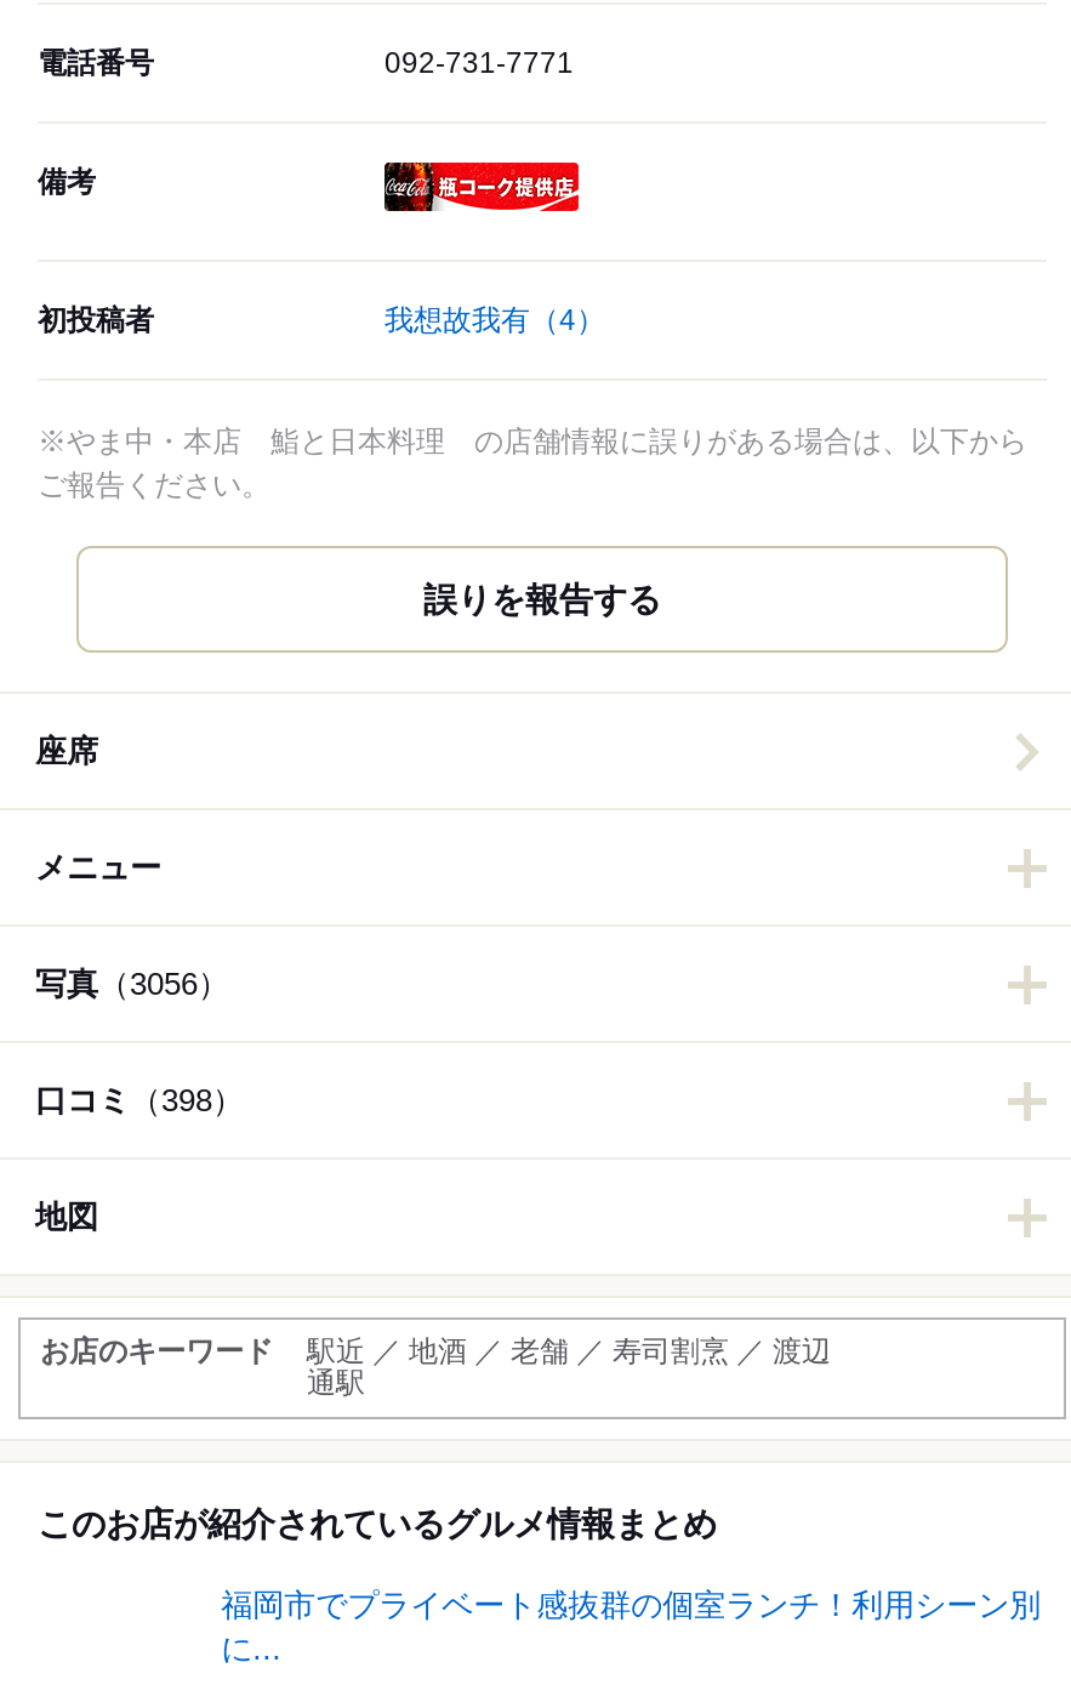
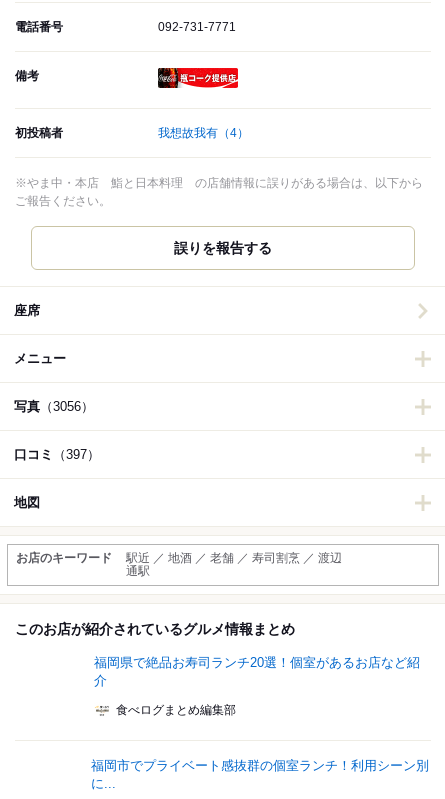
[35,1083,244,1119] 口コミ（398） -> [14,447,100,462] 口コミ（397）
none -> [94,655,420,717] 福岡県で絶品お寿司ランチ20選！個室があるお店など紹 | 介 | 食べログまとめ編集部

